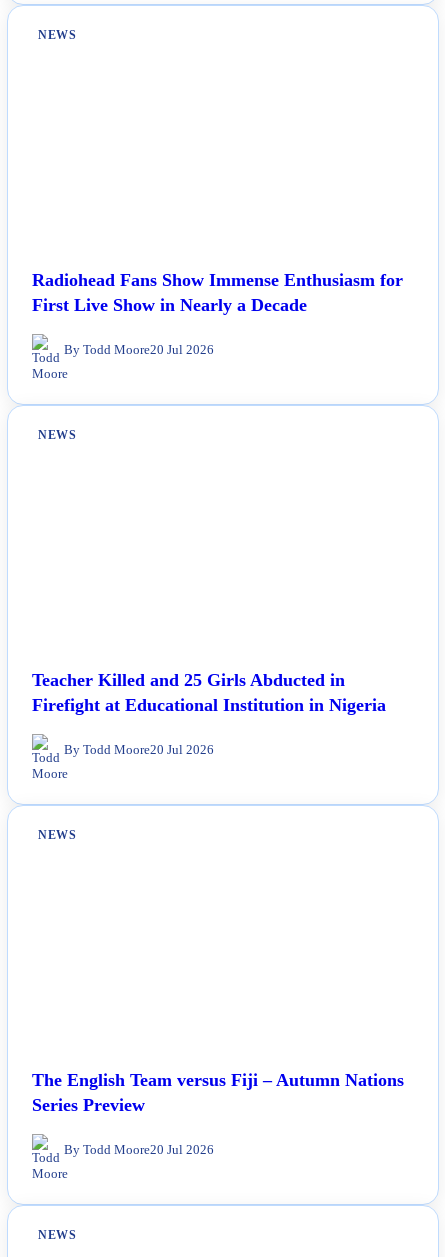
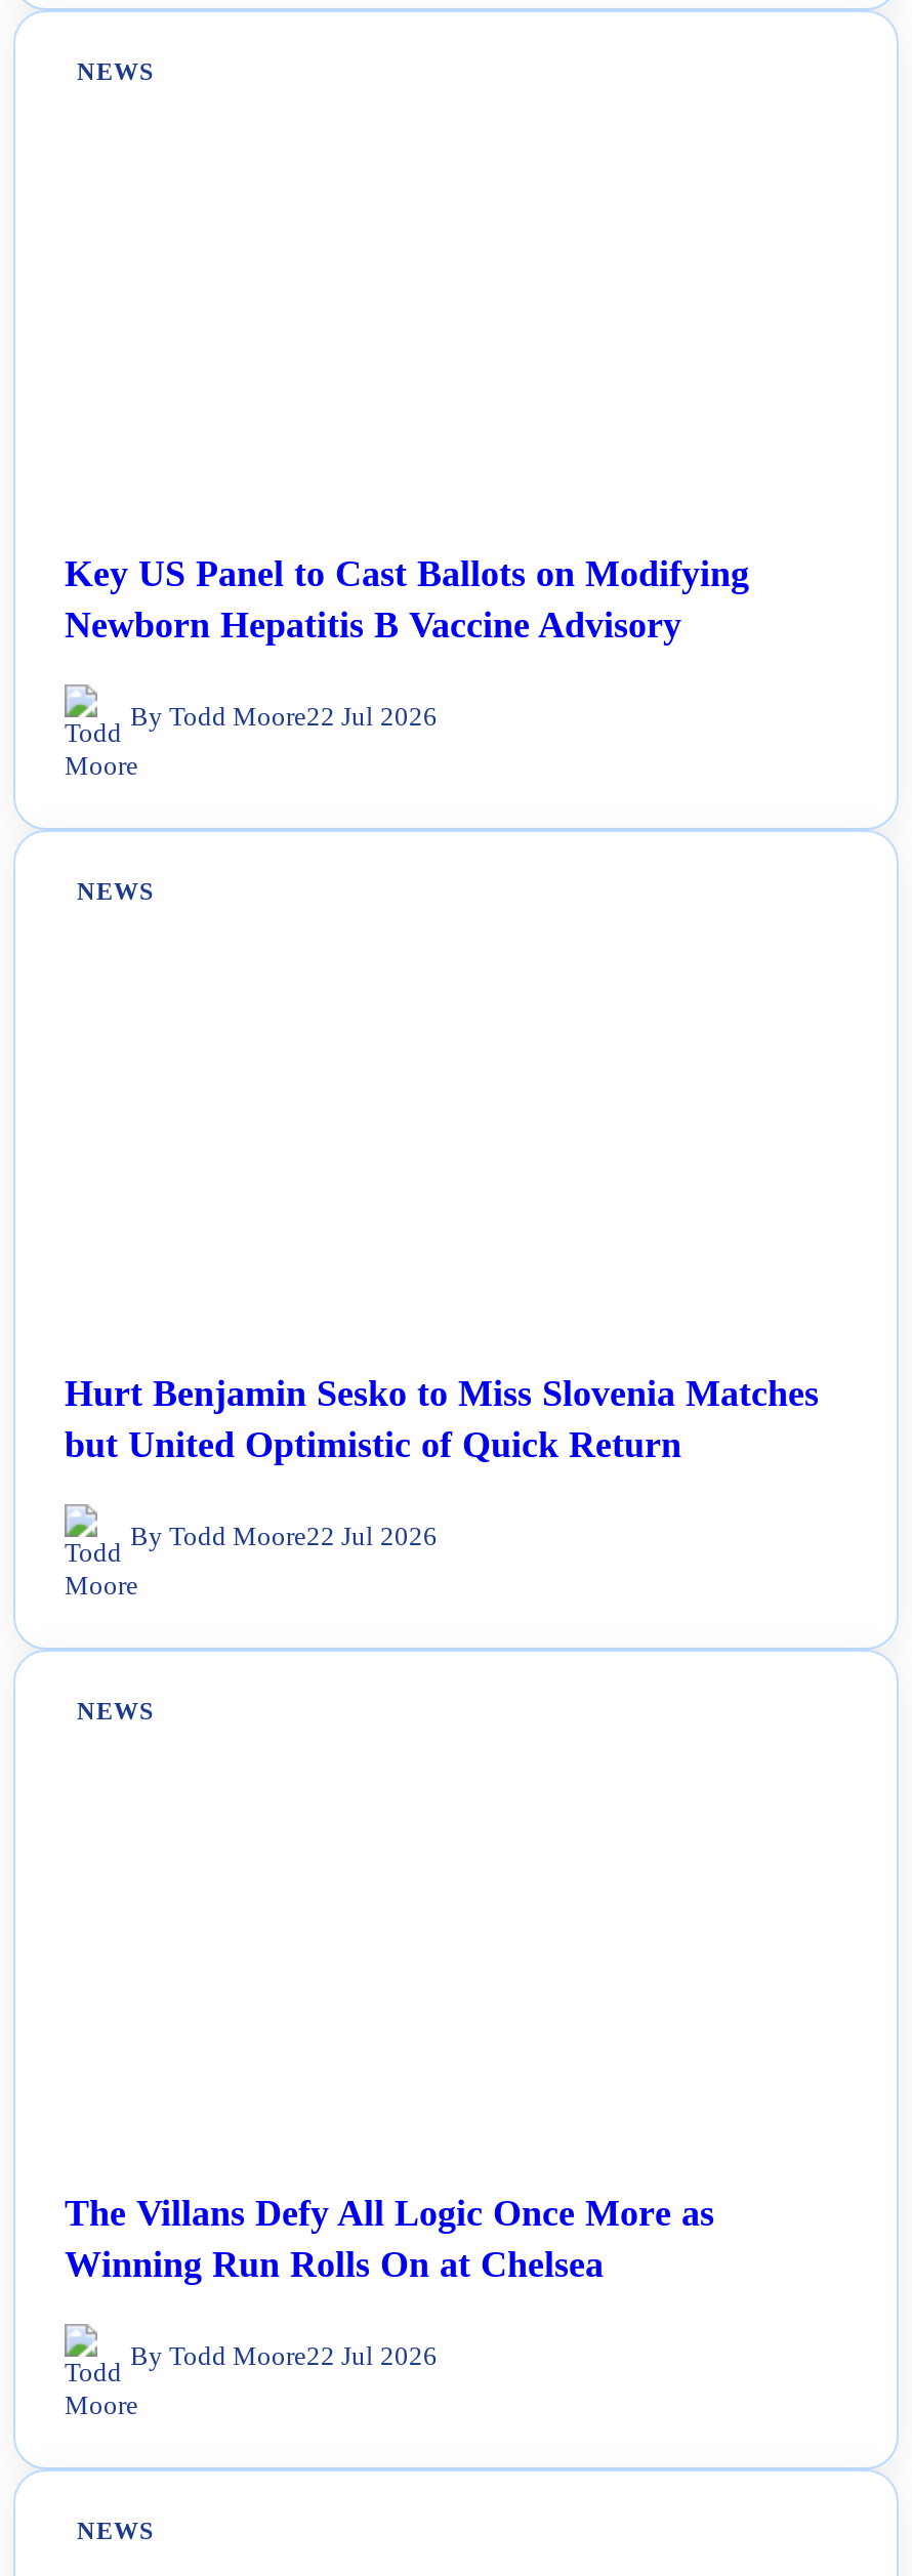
[32,270,403,315] Radiohead Fans Show Immense Enthusiasm for | First Live Show in Nearly a Decade -> [65,554,749,646] Key US Panel to Cast Ballots on Modifying | Newborn Hepatitis B Vaccine Advisory
[64,342,214,357] By Todd Moore20 Jul 2026 -> [130,701,438,732] By Todd Moore22 Jul 2026
[32,670,386,715] Teacher Killed and 25 Girls Abducted in | Firefight at Educational Institution in Nigeria -> [65,1373,819,1465] Hurt Benjamin Sesko to Miss Slovenia Matches | but United Optimistic of Quick Return
[64,742,214,757] By Todd Moore20 Jul 2026 -> [130,1521,438,1552] By Todd Moore22 Jul 2026
[32,1070,404,1115] The English Team versus Fiji – Autumn Nations | Series Preview -> [65,2193,714,2285] The Villans Defy All Logic Once More as | Winning Run Rolls On at Chelsea
[64,1142,214,1157] By Todd Moore20 Jul 2026 -> [130,2341,438,2371] By Todd Moore22 Jul 2026

